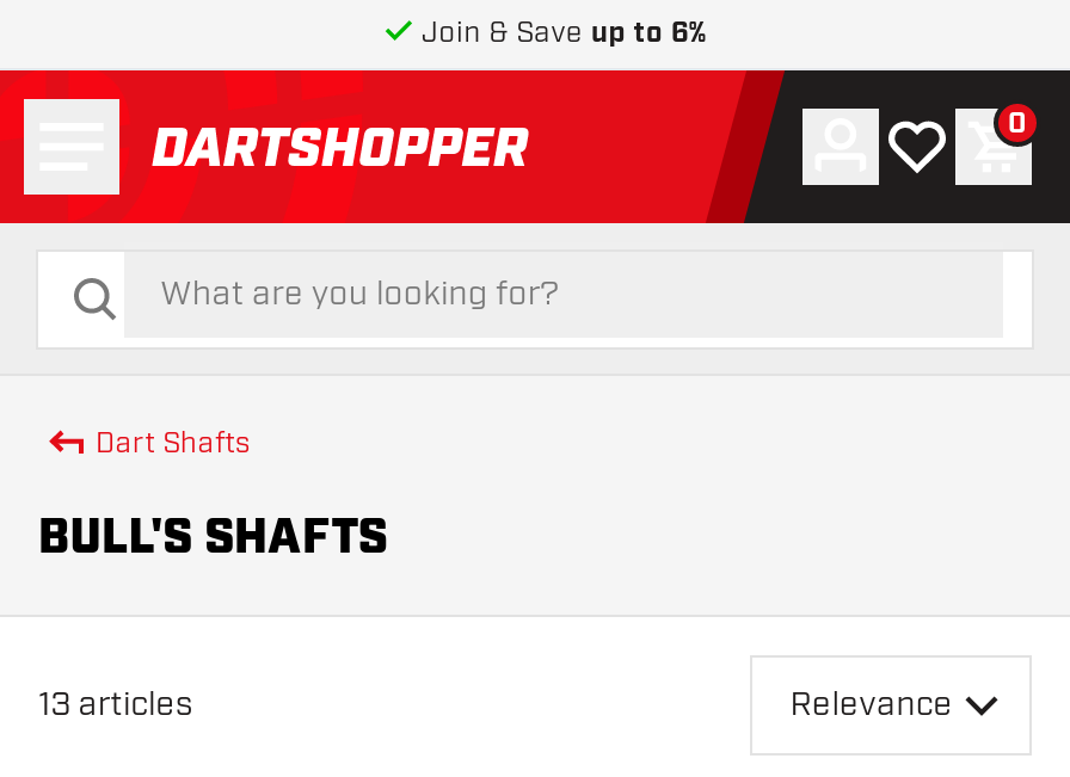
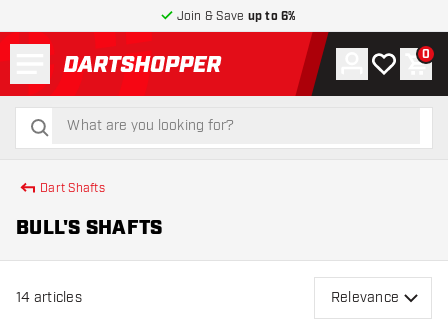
[38,684,193,724] 13 articles -> [16,289,82,306] 14 articles

